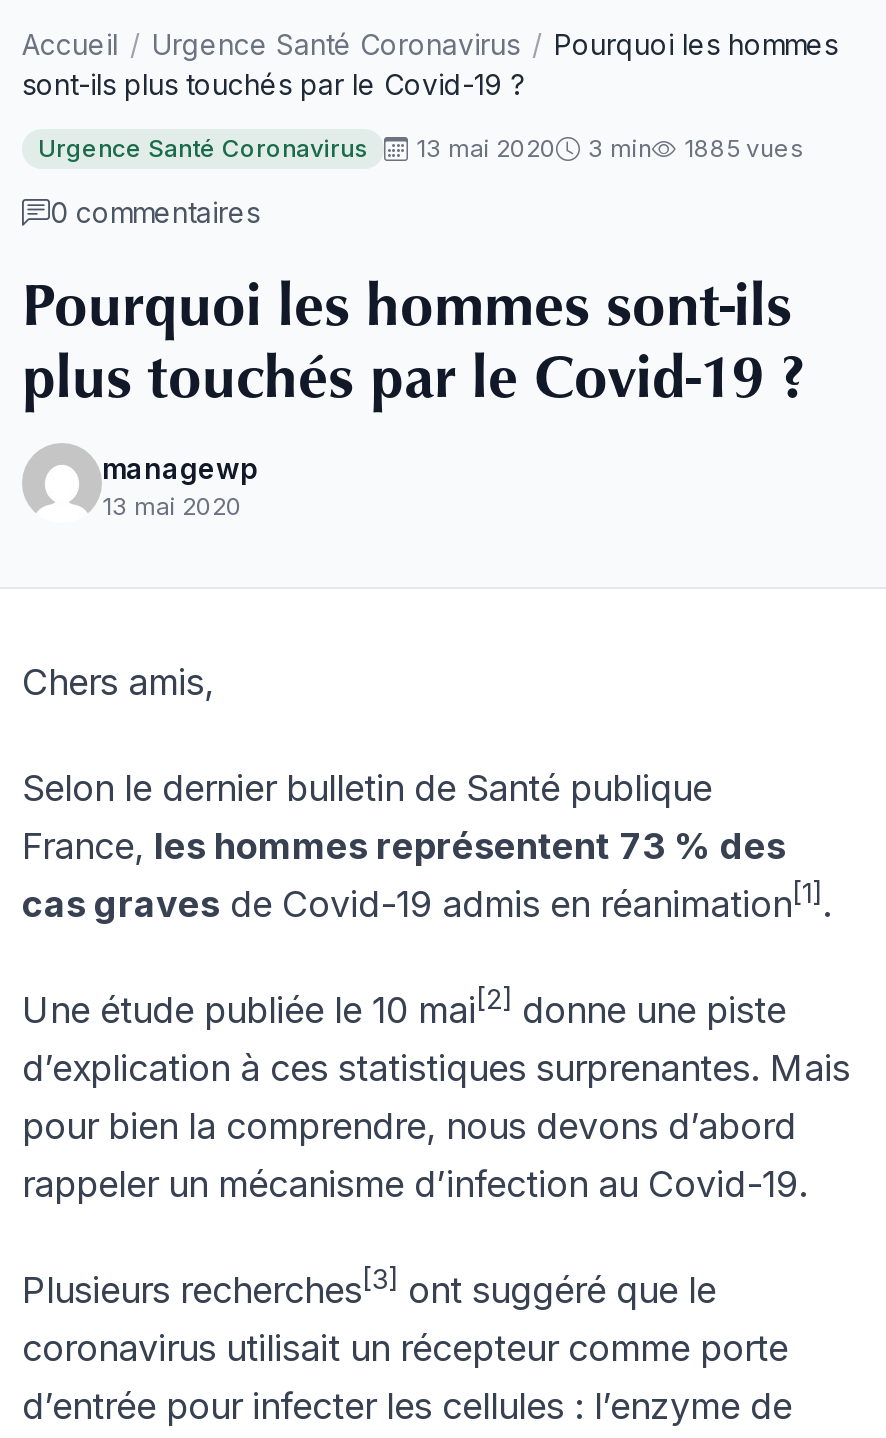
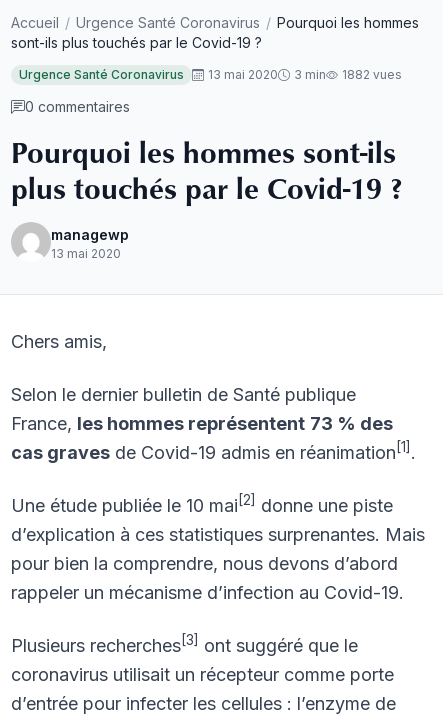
[38,133,804,163] Urgence Santé Coronavirus 13 mai 2020 3 min 1885 vues -> [19,67,402,82] Urgence Santé Coronavirus 13 mai 2020 3 min 1882 vues

